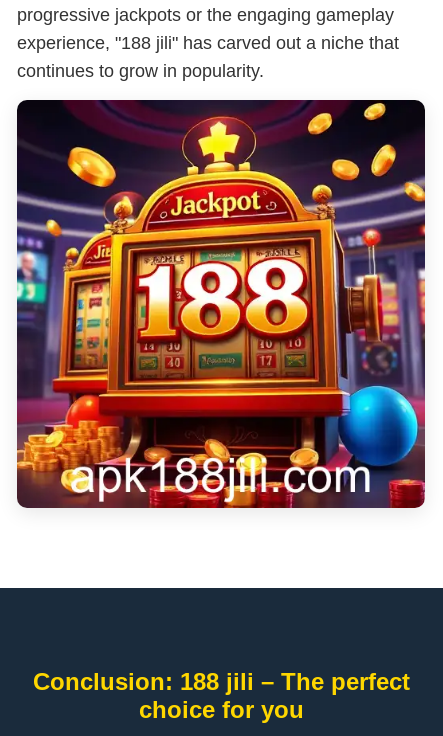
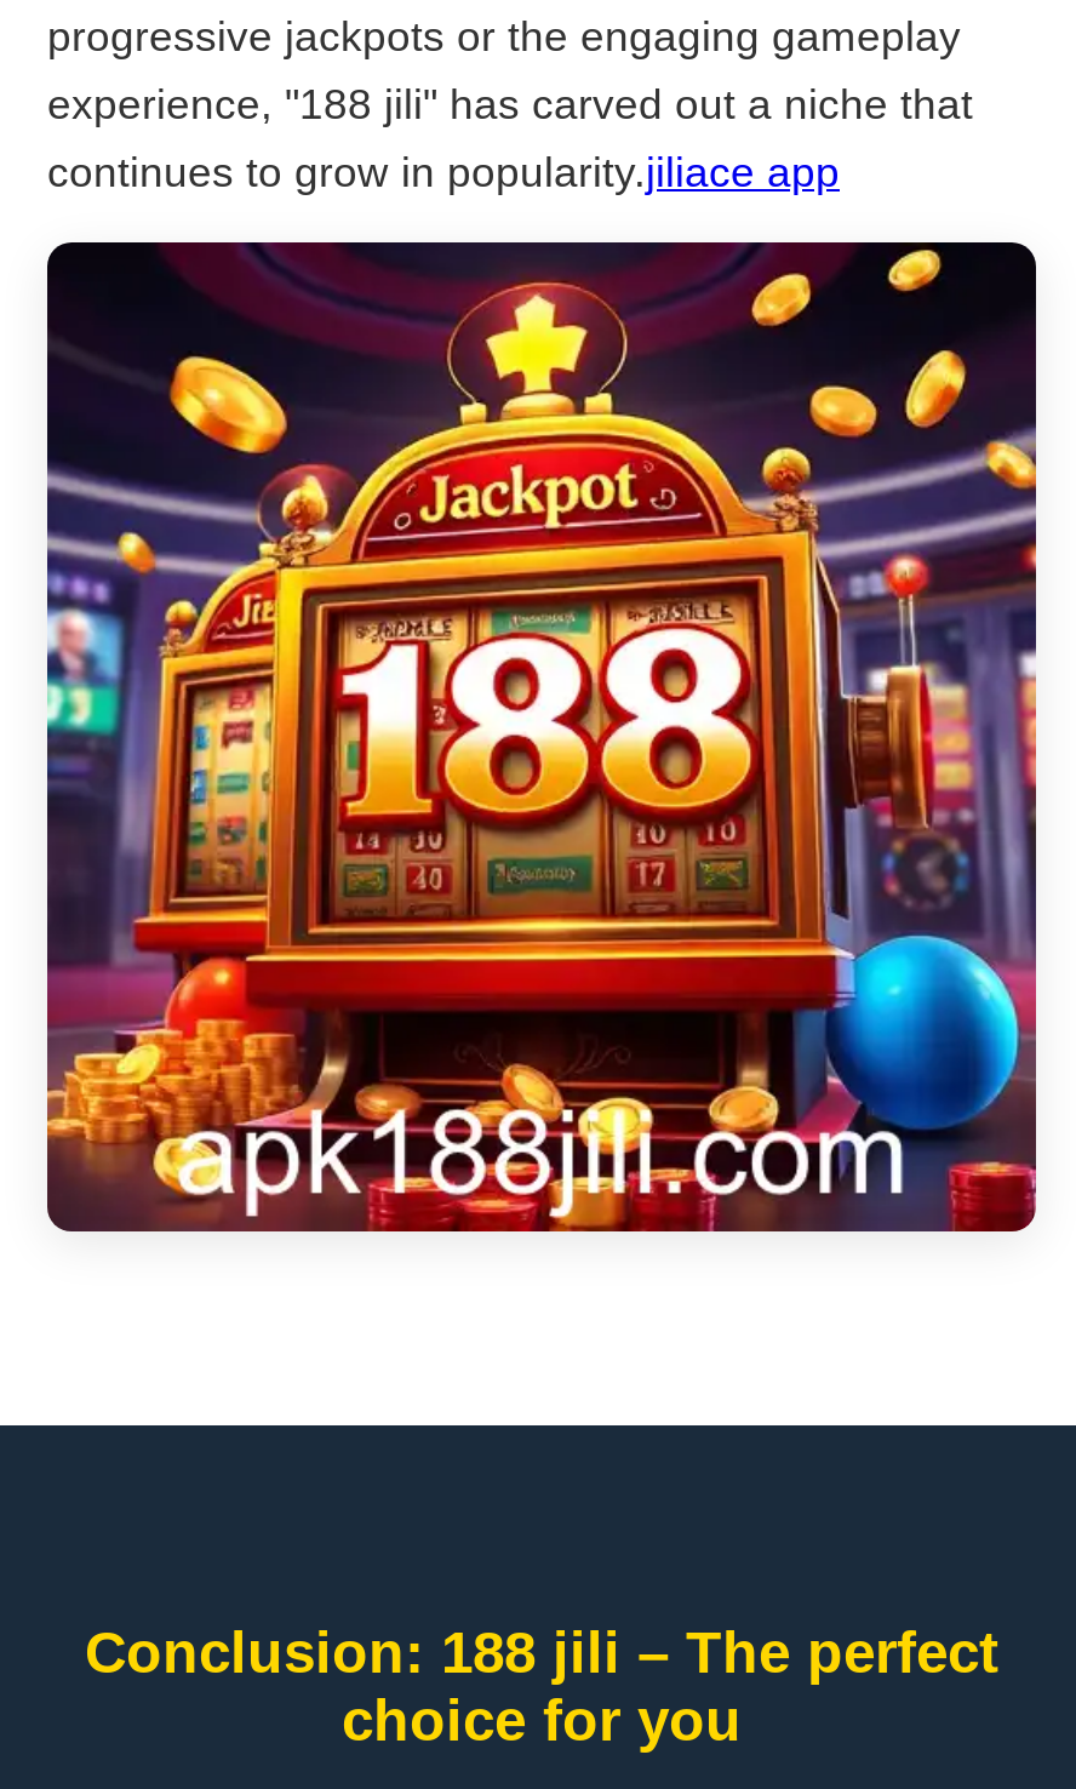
[17,61,264,81] continues to grow in popularity. -> [47,148,840,196] continues to grow in popularity.jiliace app

